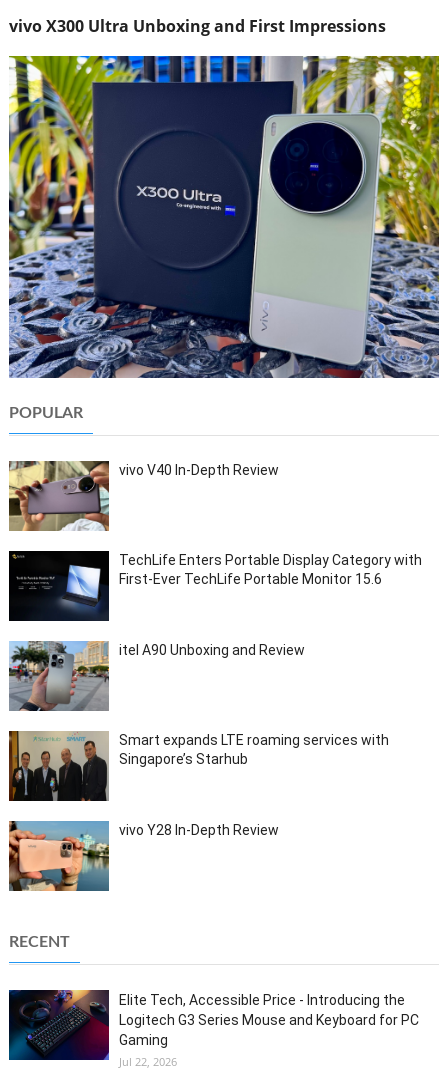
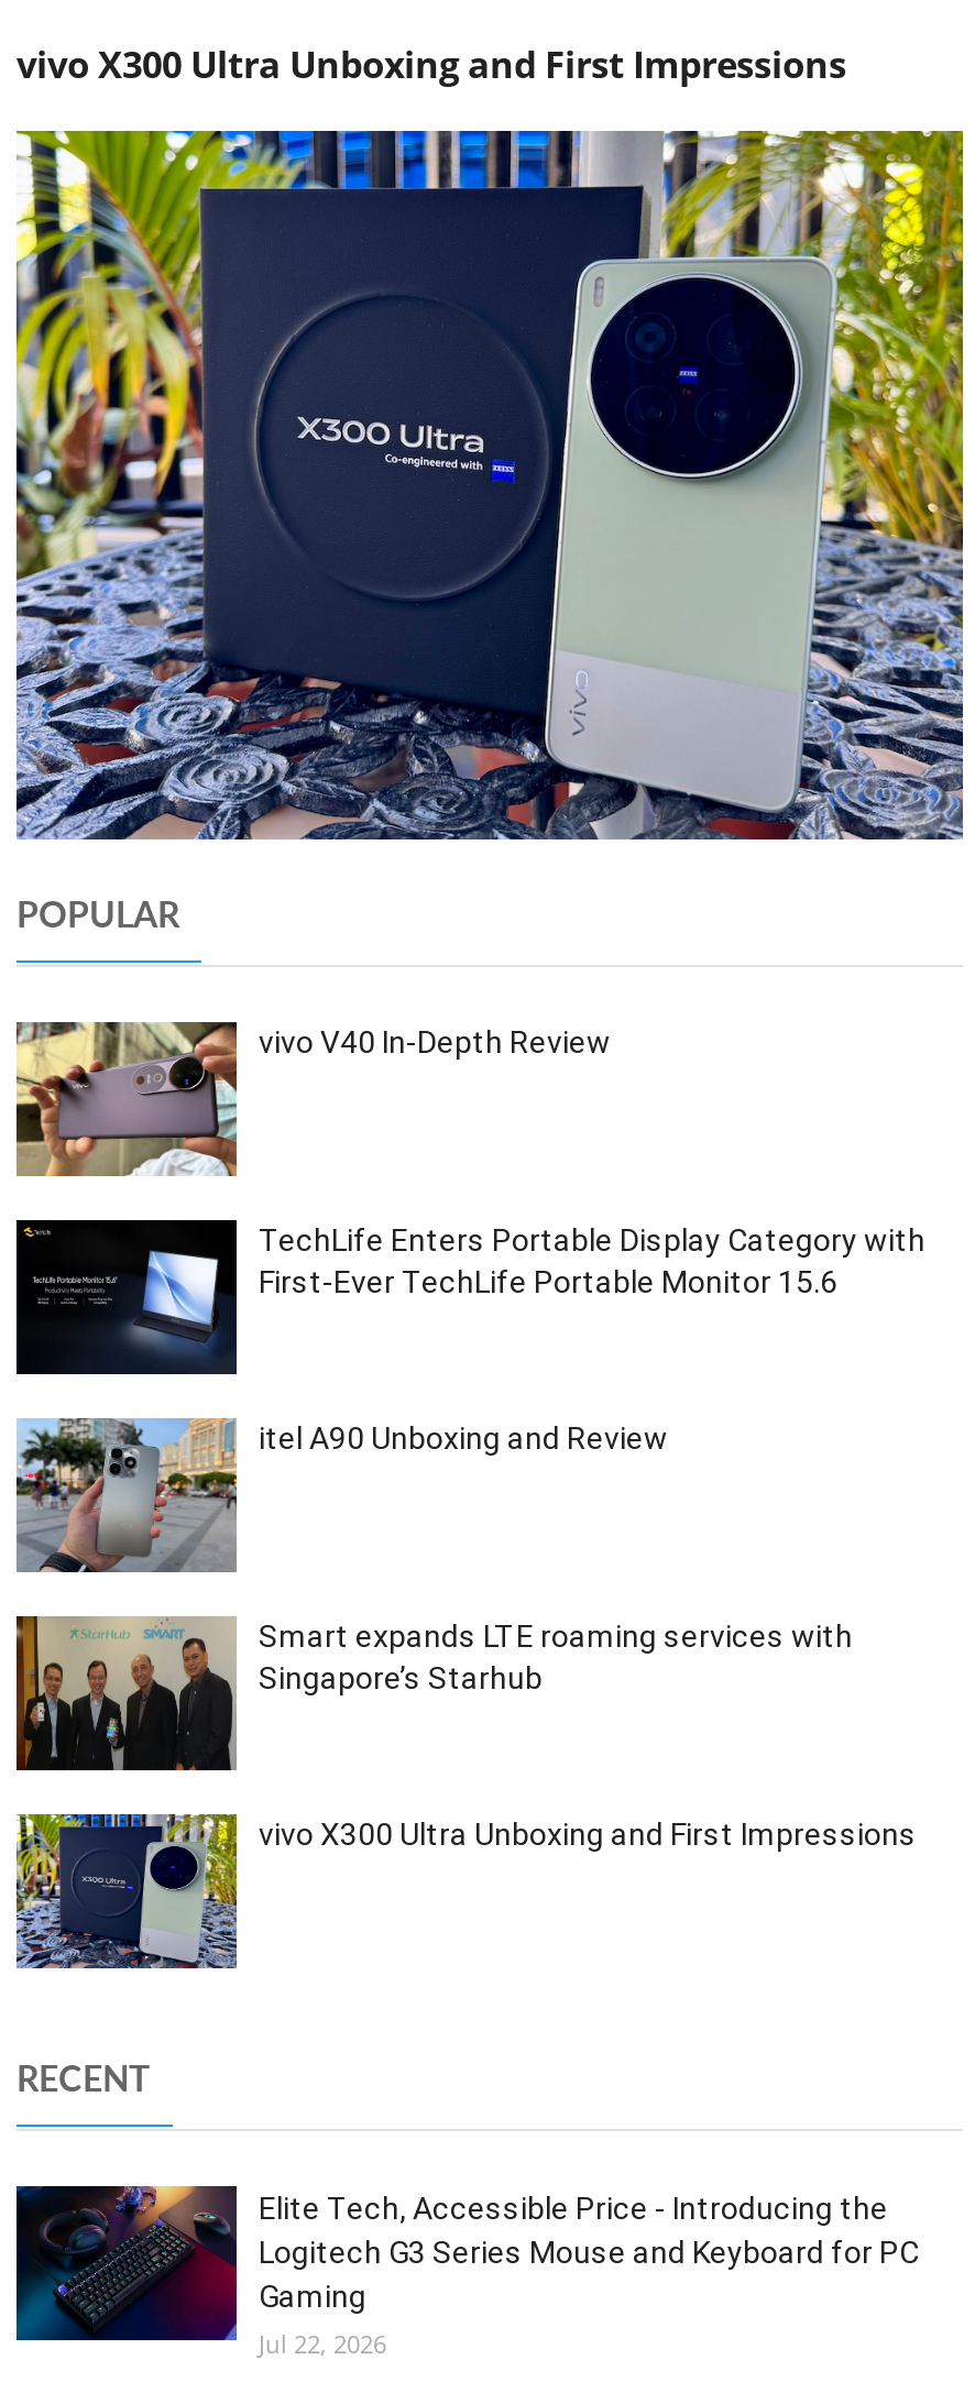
[8,820,279,892] [image] | vivo Y28 In-Depth Review -> [17,1812,917,1971] [image] | vivo X300 Ultra Unboxing and First Impressions

